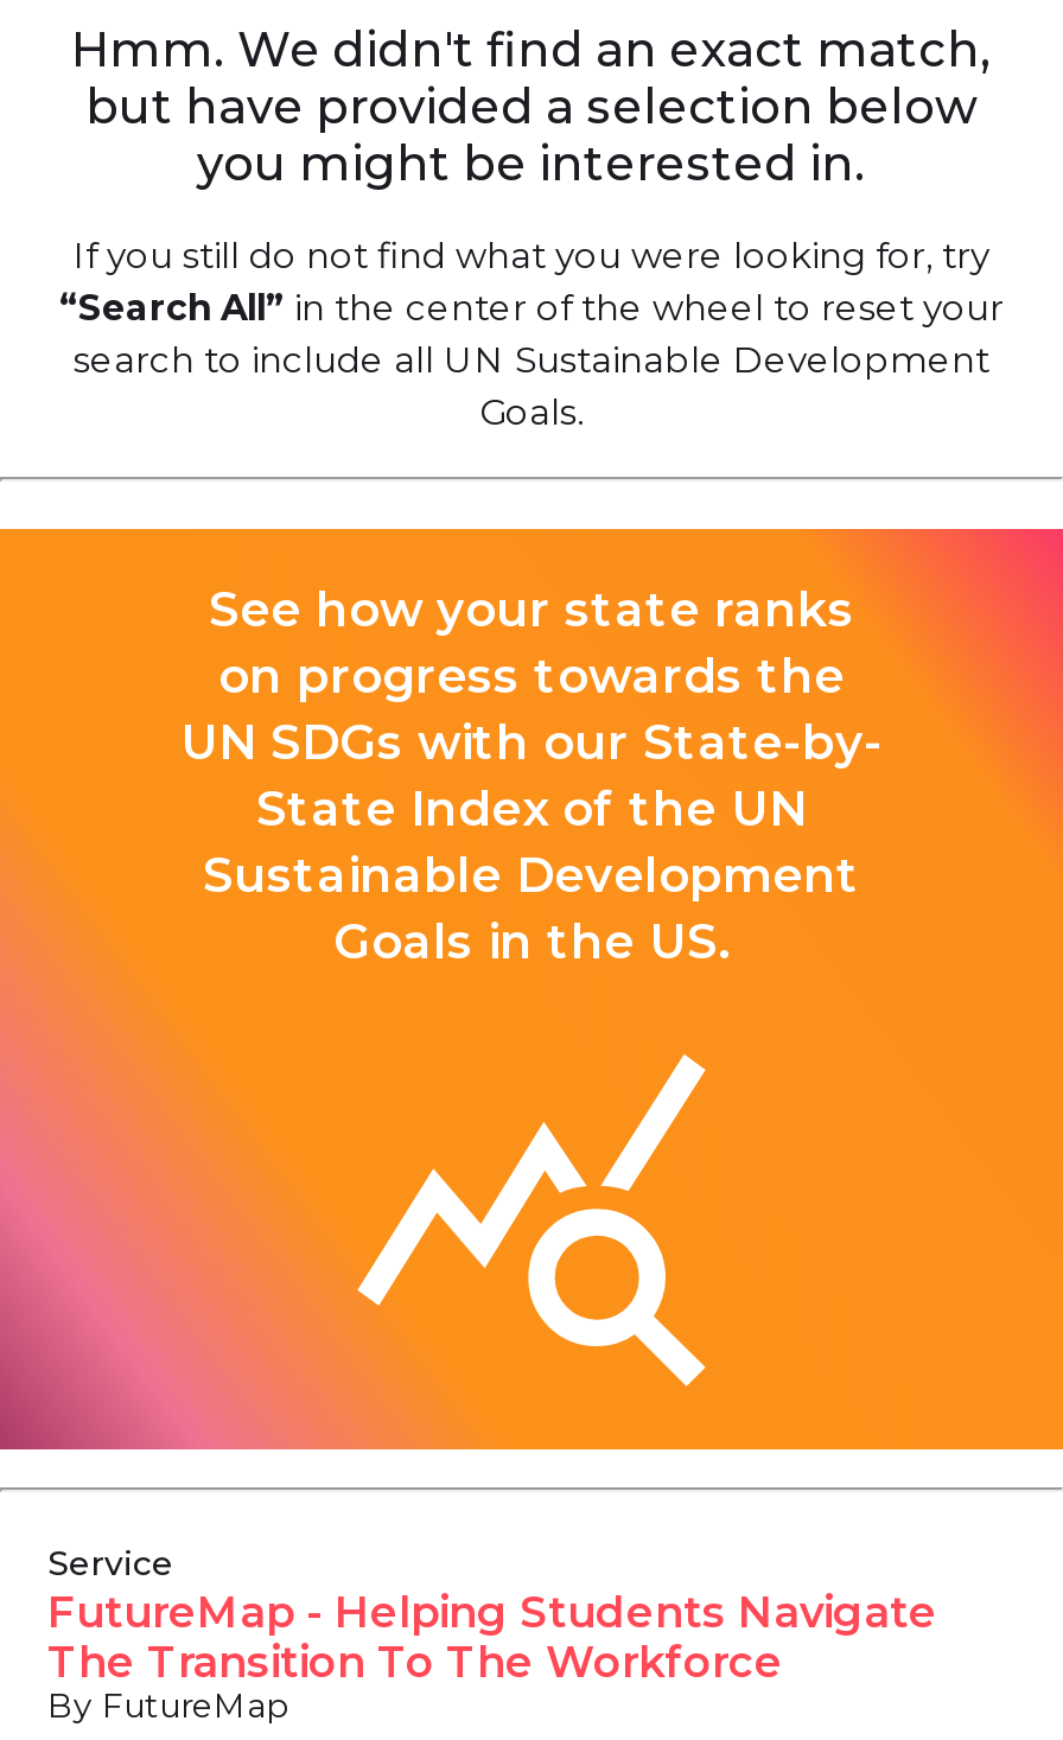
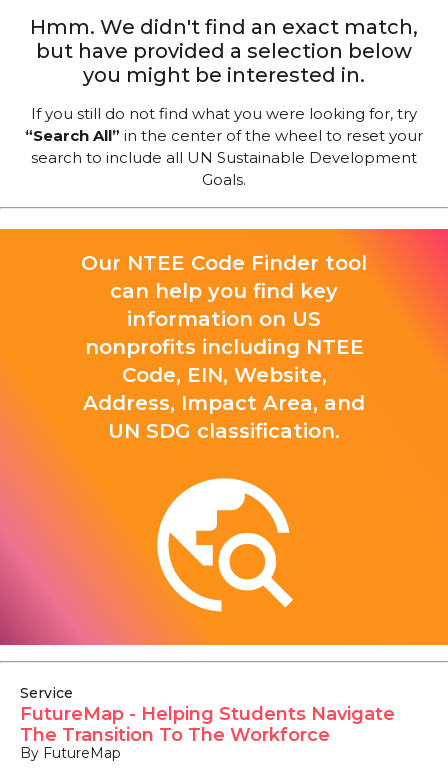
[180,581,883,970] See how your state ranks | on progress towards the | UN SDGs with our State-by- | State Index of the UN | Sustainable Development | Goals in the US. -> [81,251,367,443] Our NTEE Code Finder tool | can help you find key | information on US | nonprofits including NTEE | Code, EIN, Website, | Address, Impact Area, and | UN SDG classification.
[356,1056,707,1388] [image] -> [156,477,294,618] [image]

